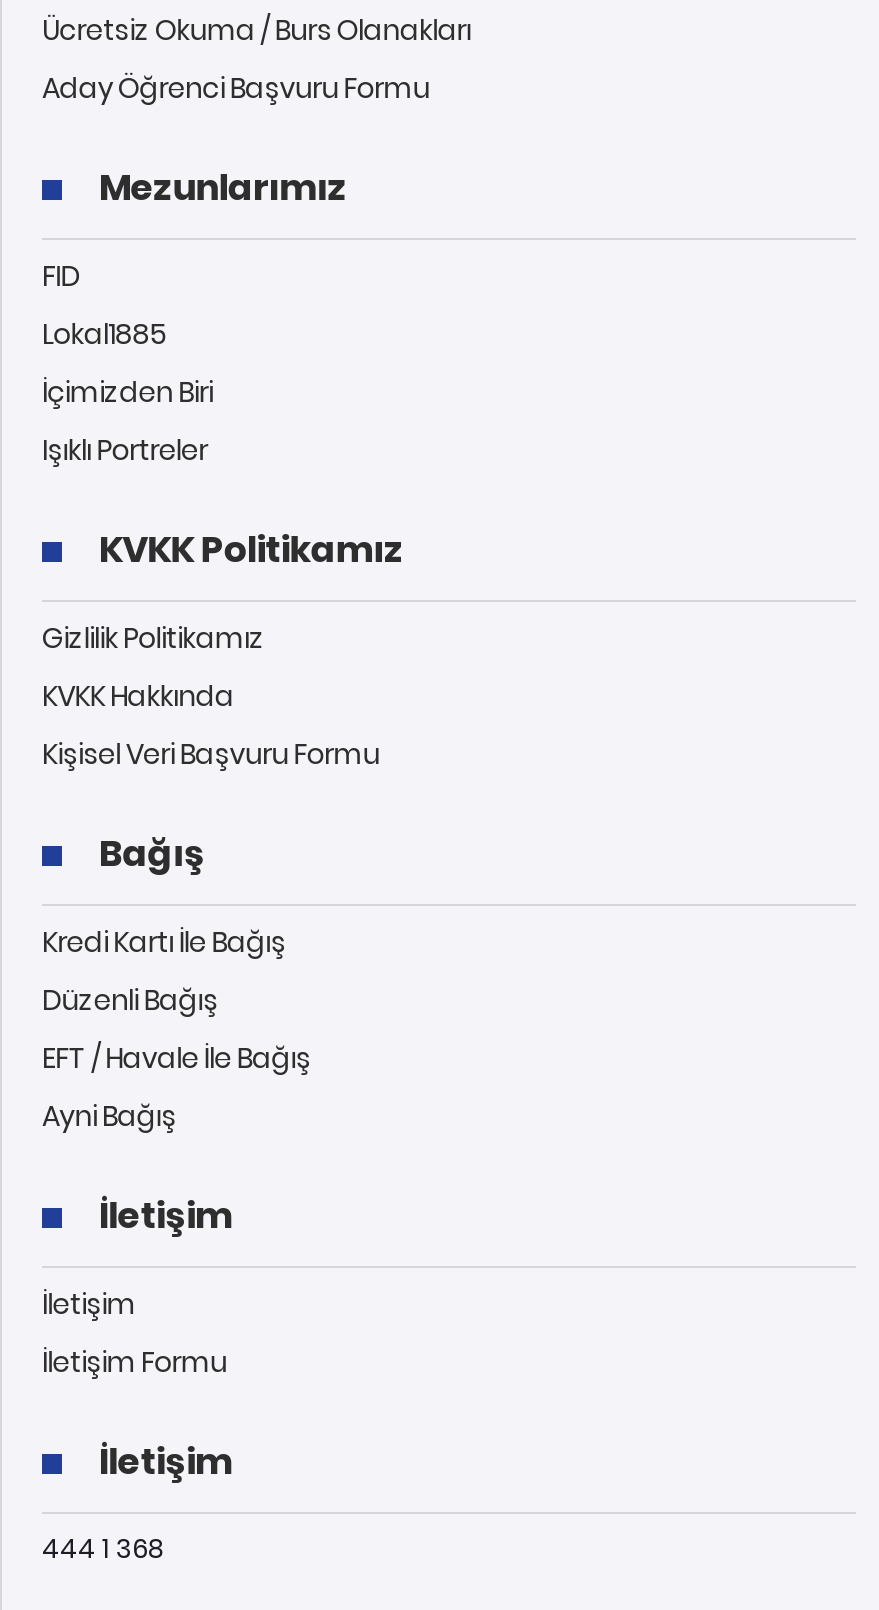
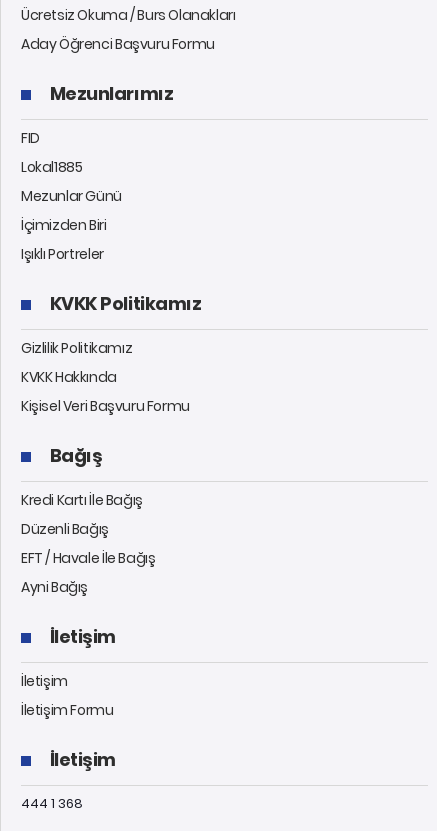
none -> [21,186,122,206] Mezunlar Günü

